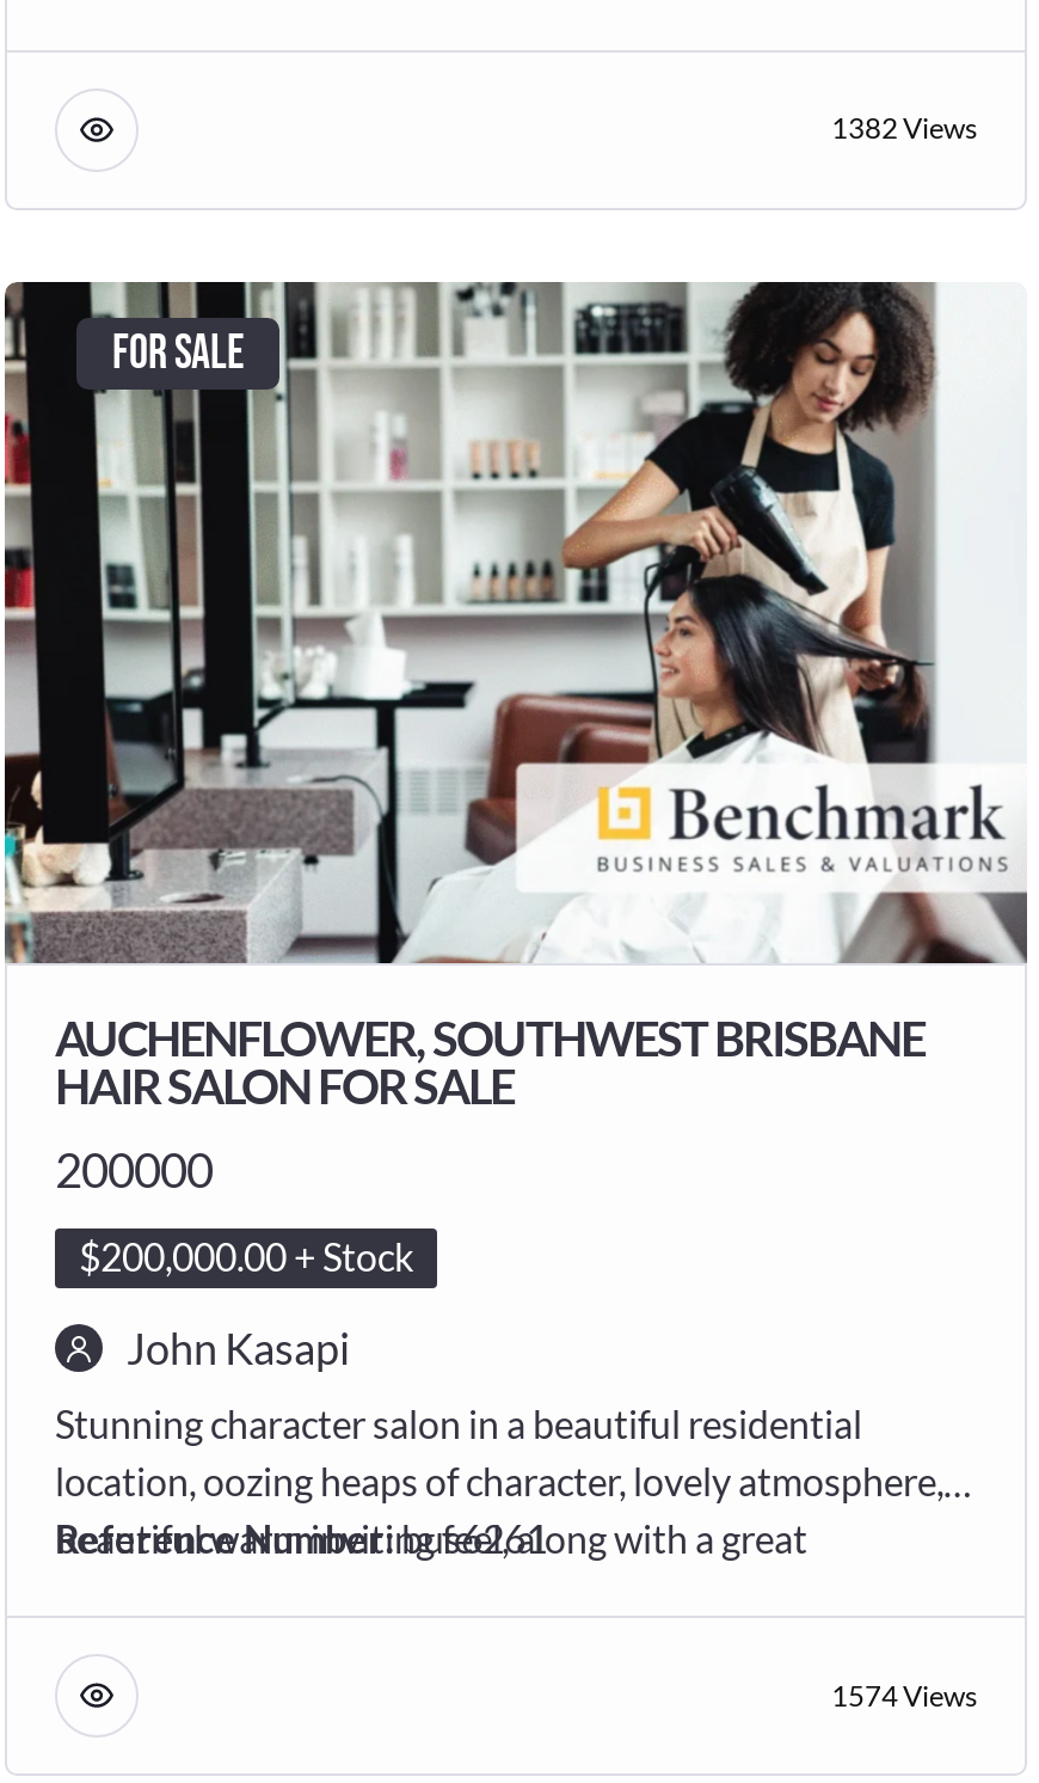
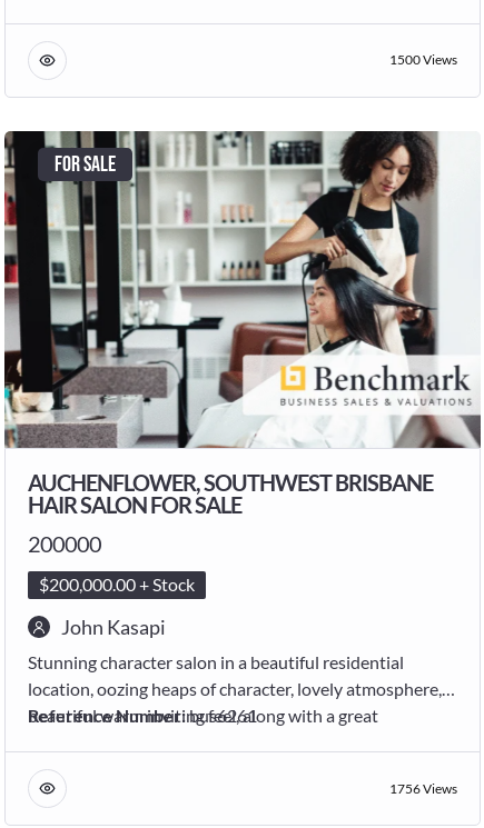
[831,111,977,147] 1382 Views -> [389,52,457,68] 1500 Views
[831,1677,977,1713] 1574 Views -> [389,780,457,797] 1756 Views

